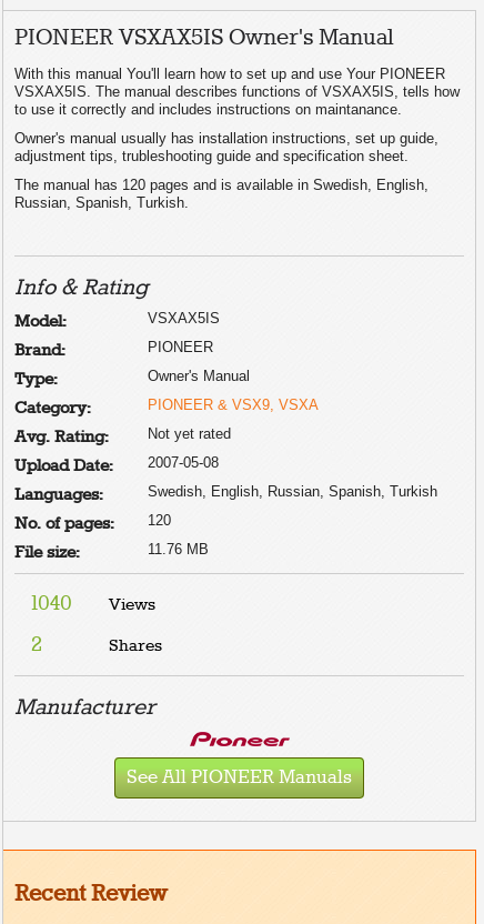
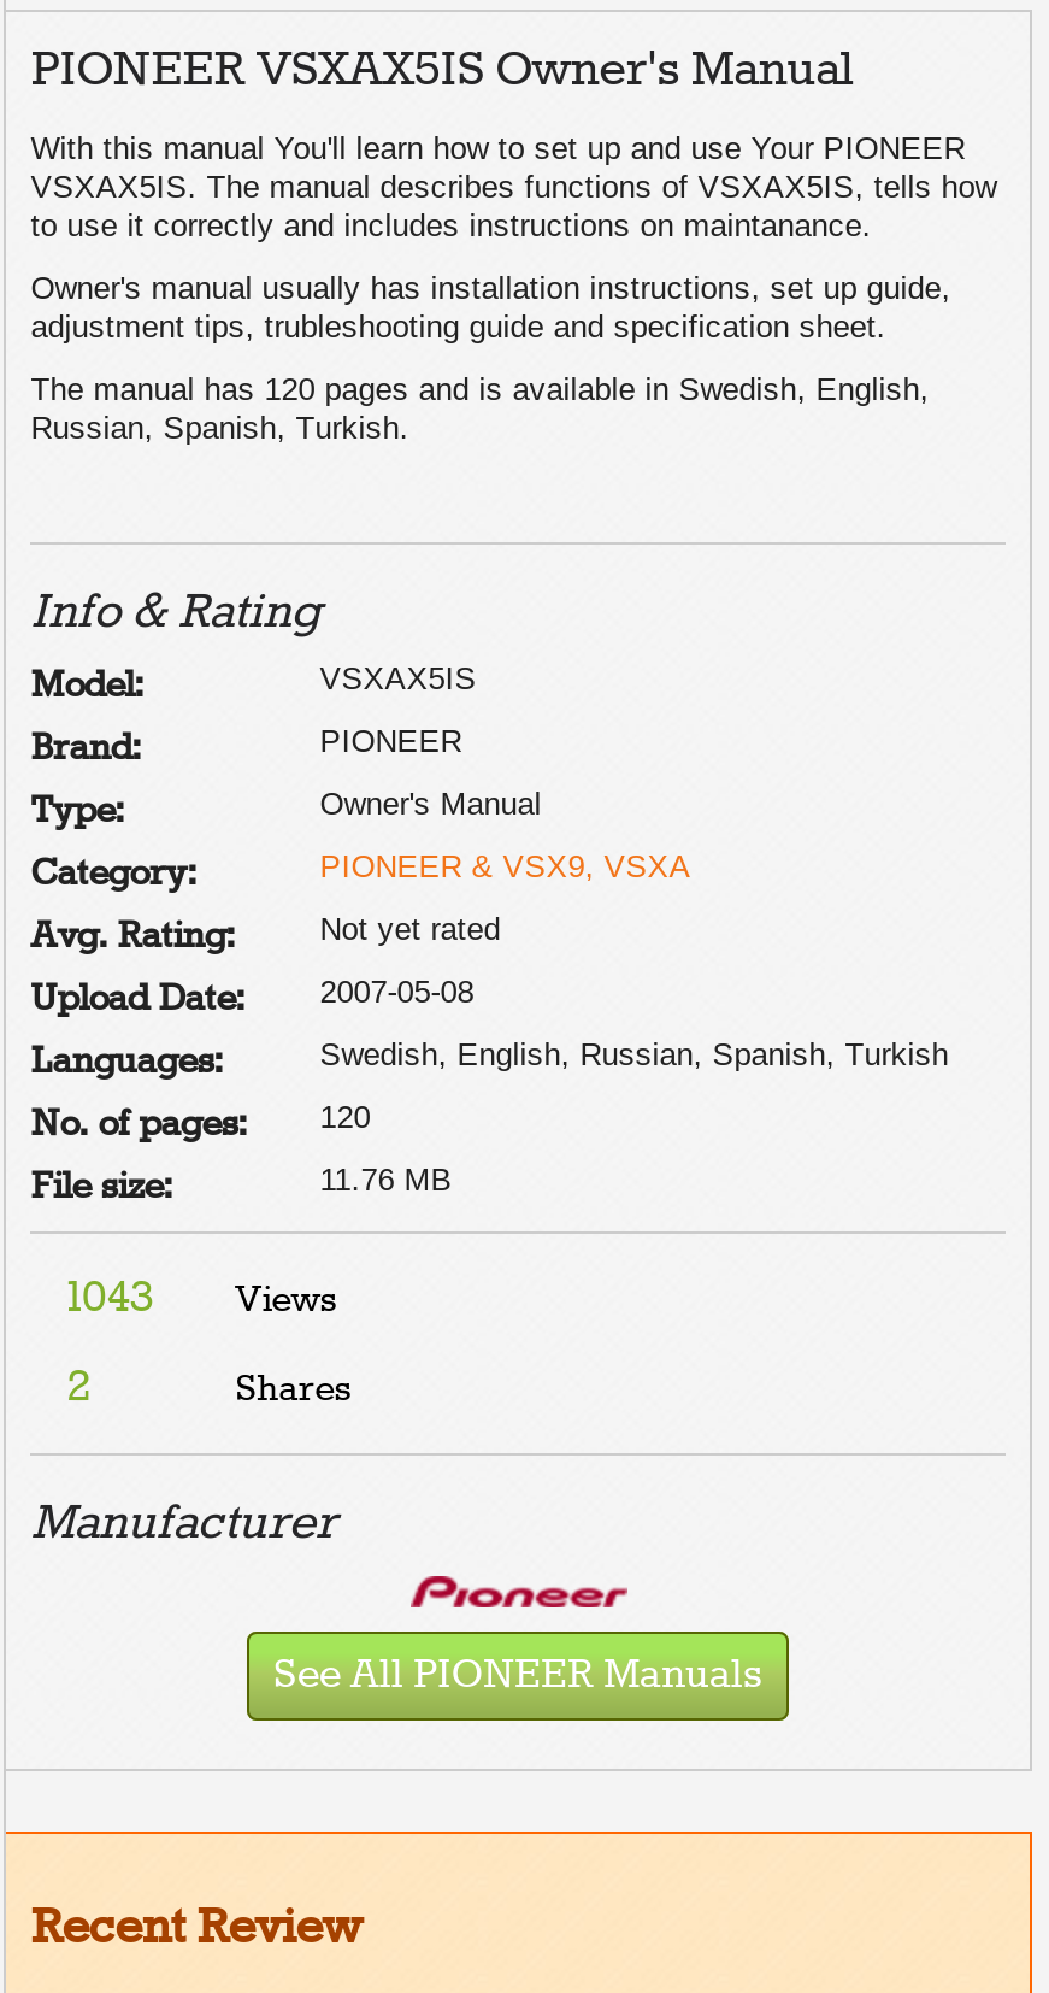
[31,591,156,616] 1040 Views -> [67,1271,336,1324] 1043 Views

